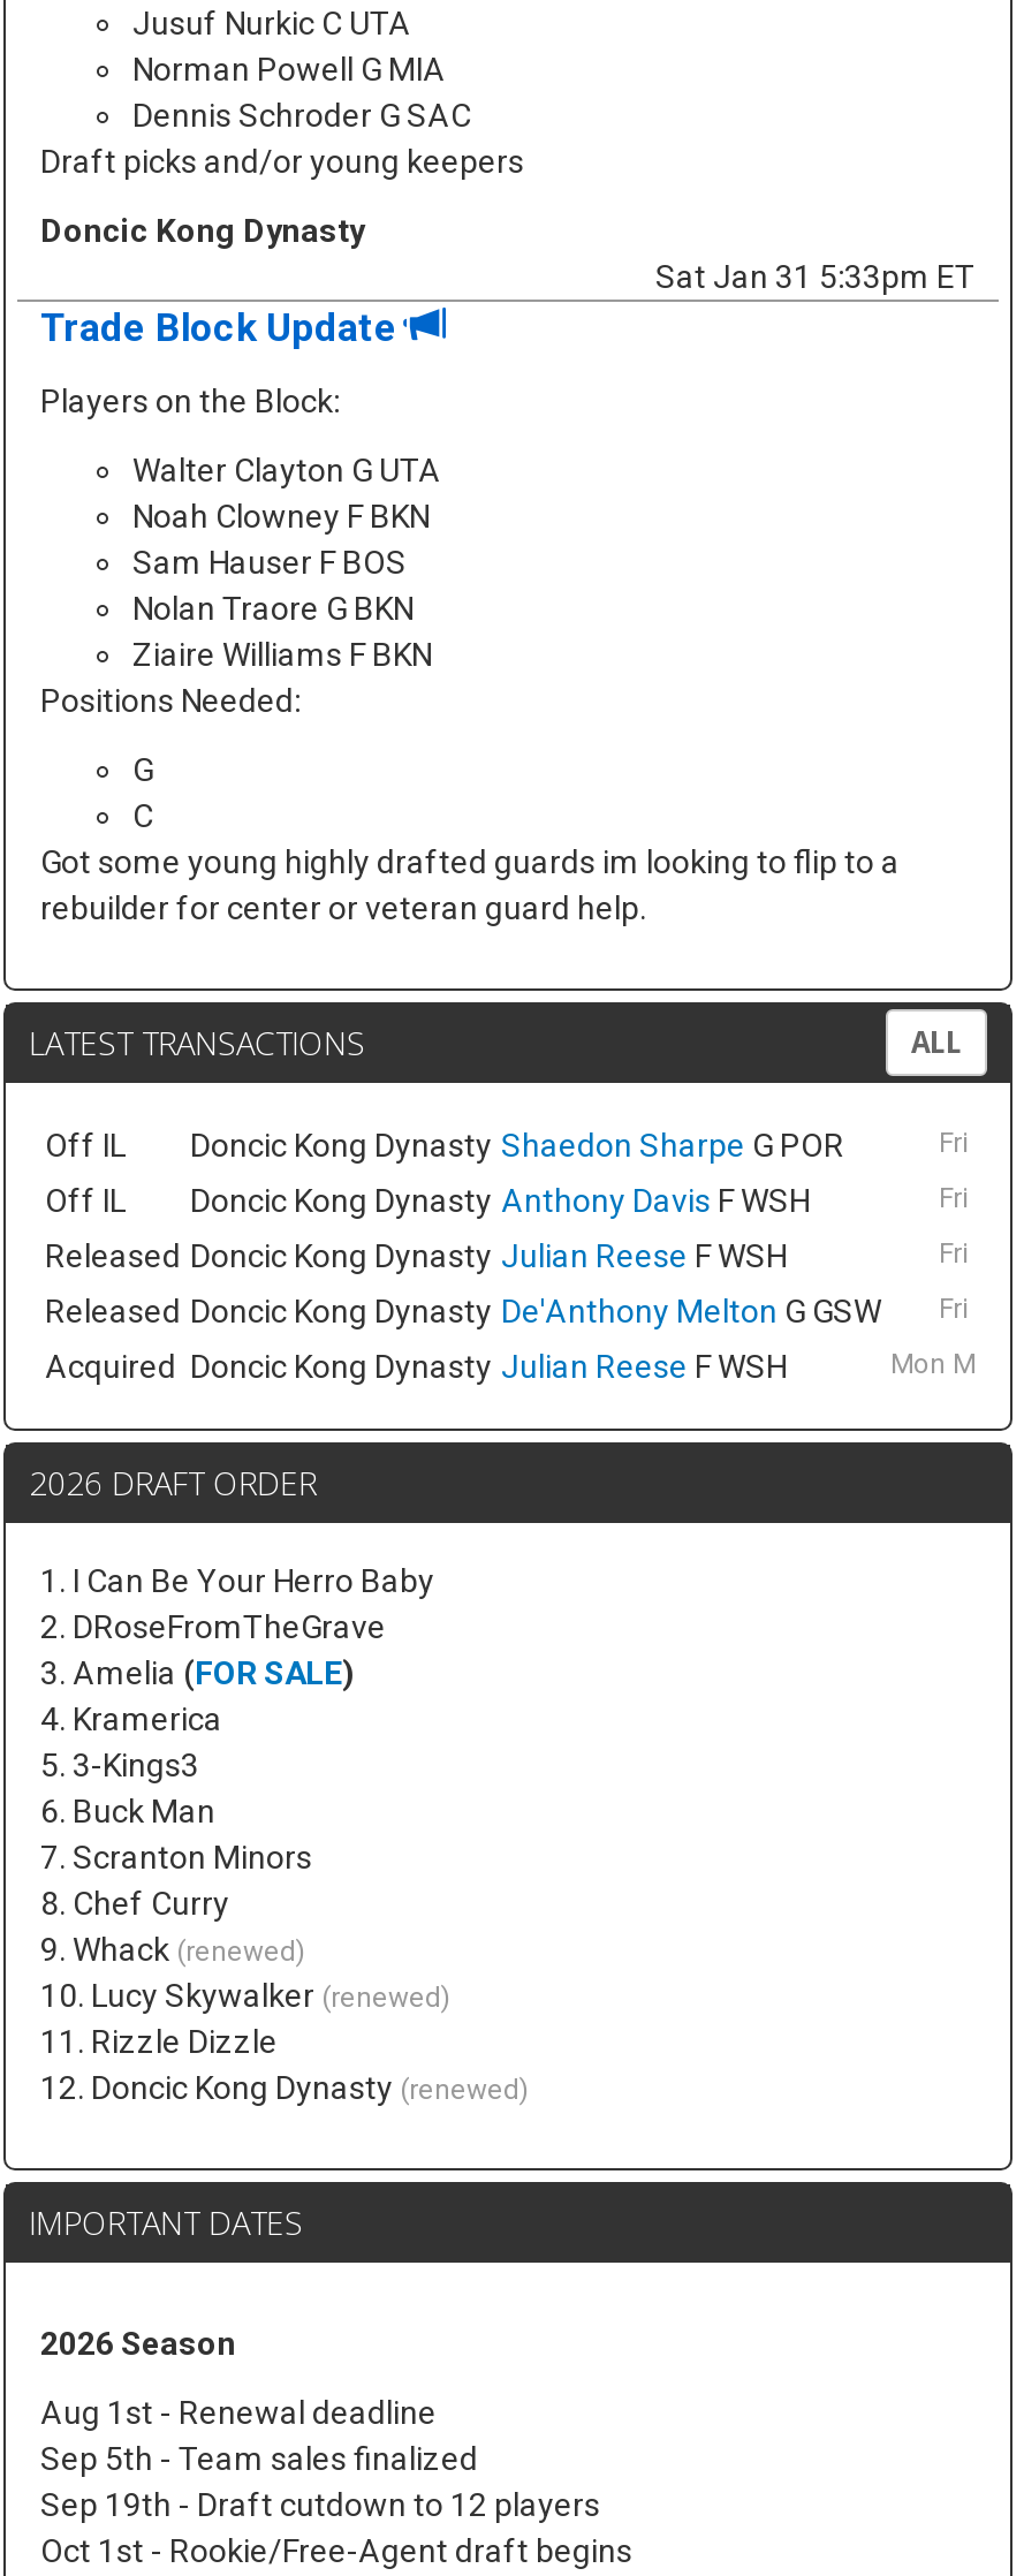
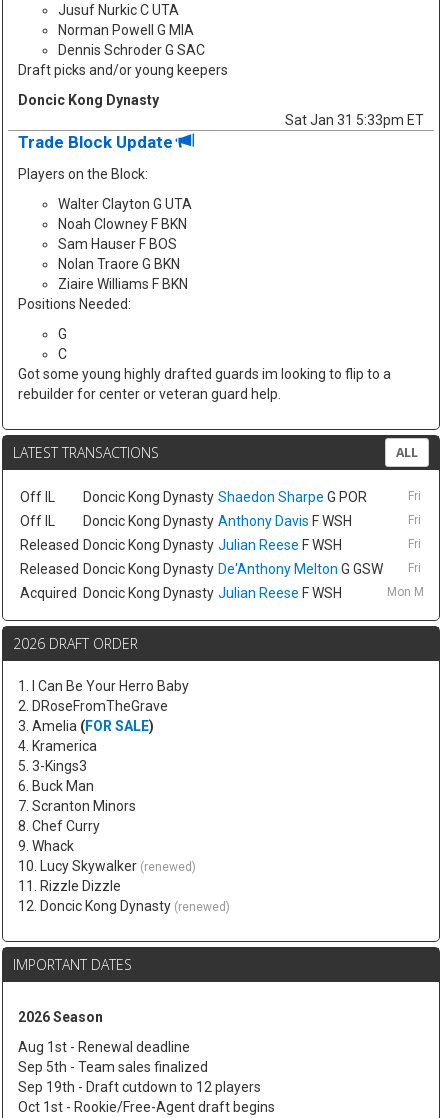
[40,1931,305,1968] 9. Whack (renewed) -> [18,838,74,854] 9. Whack

